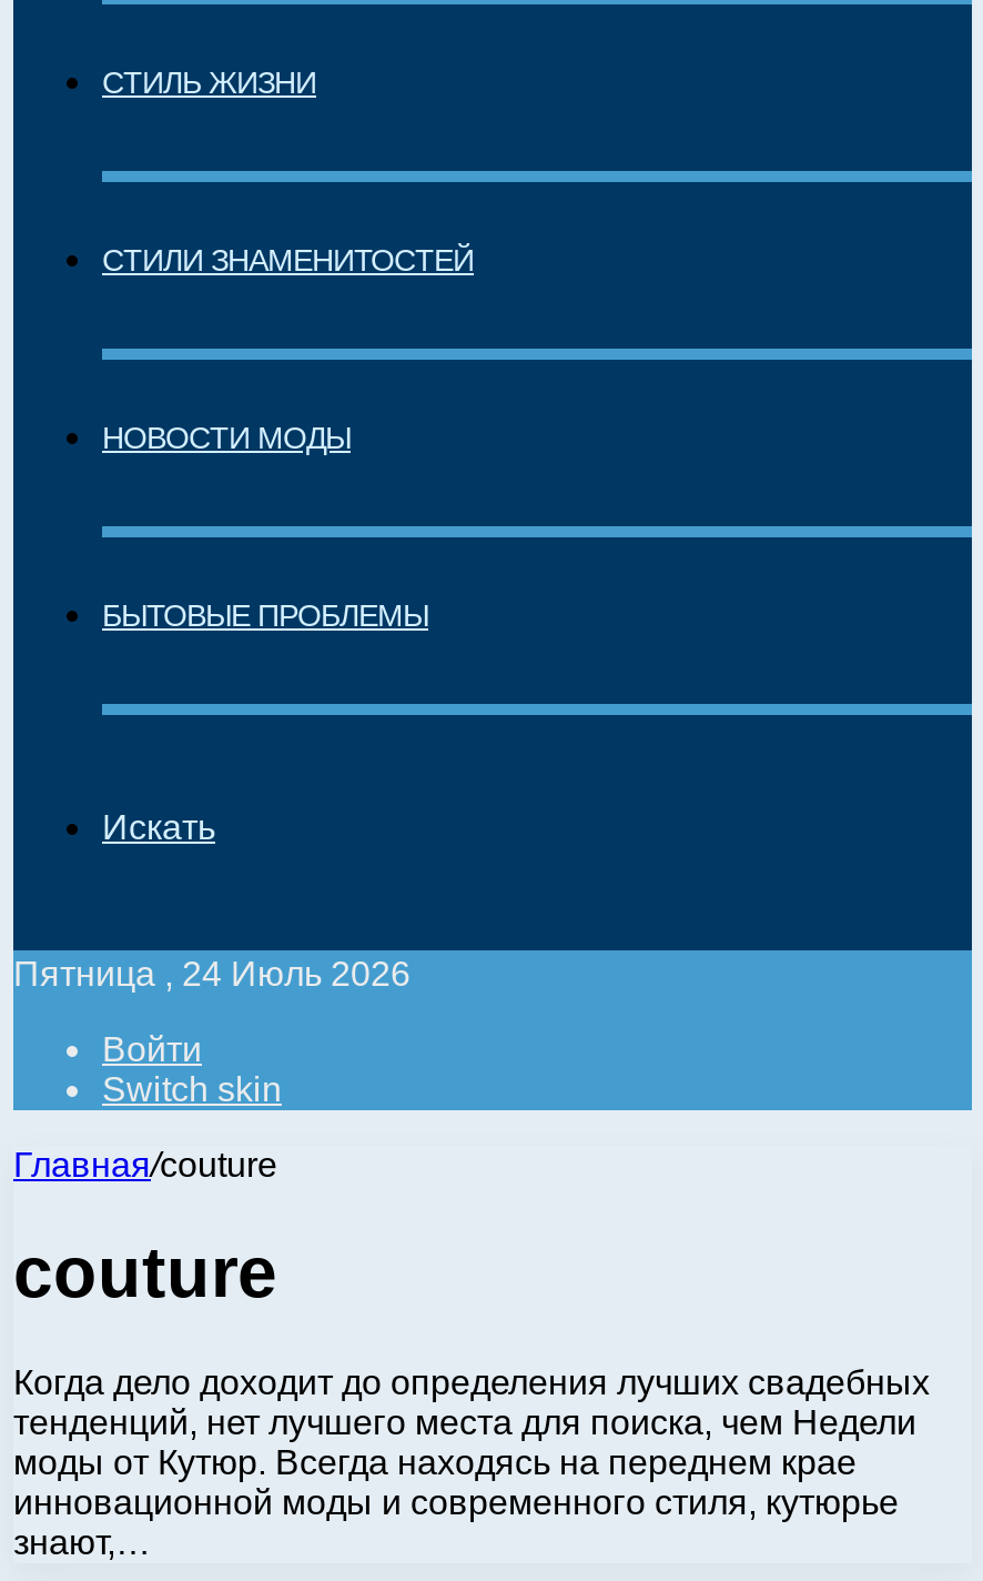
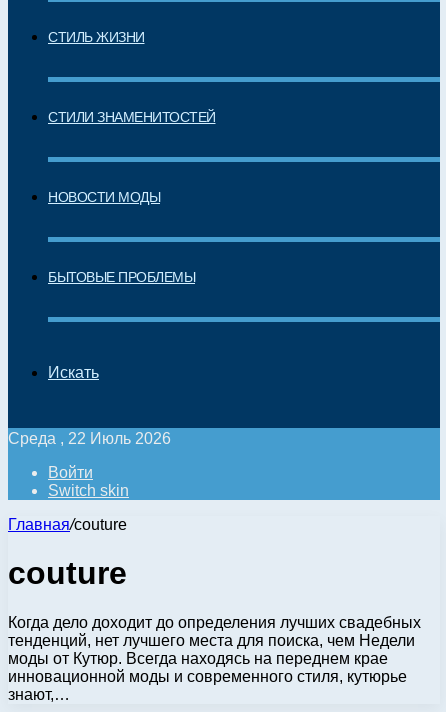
[13,955,411,993] Пятница , 24 Июль 2026 -> [8,430,171,447] Среда , 22 Июль 2026

